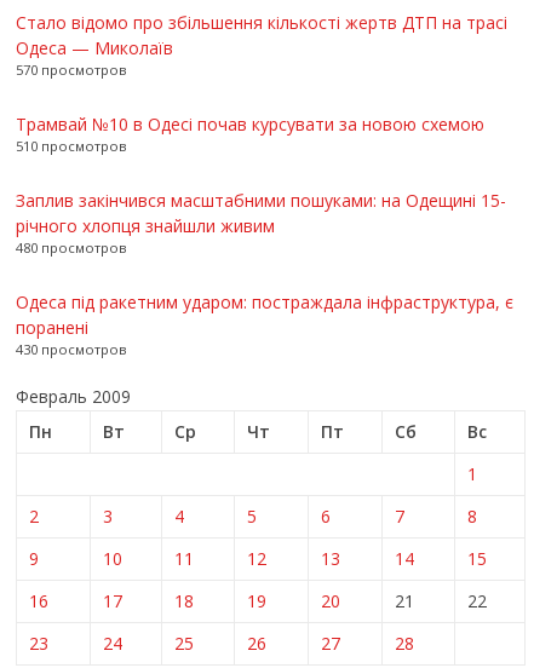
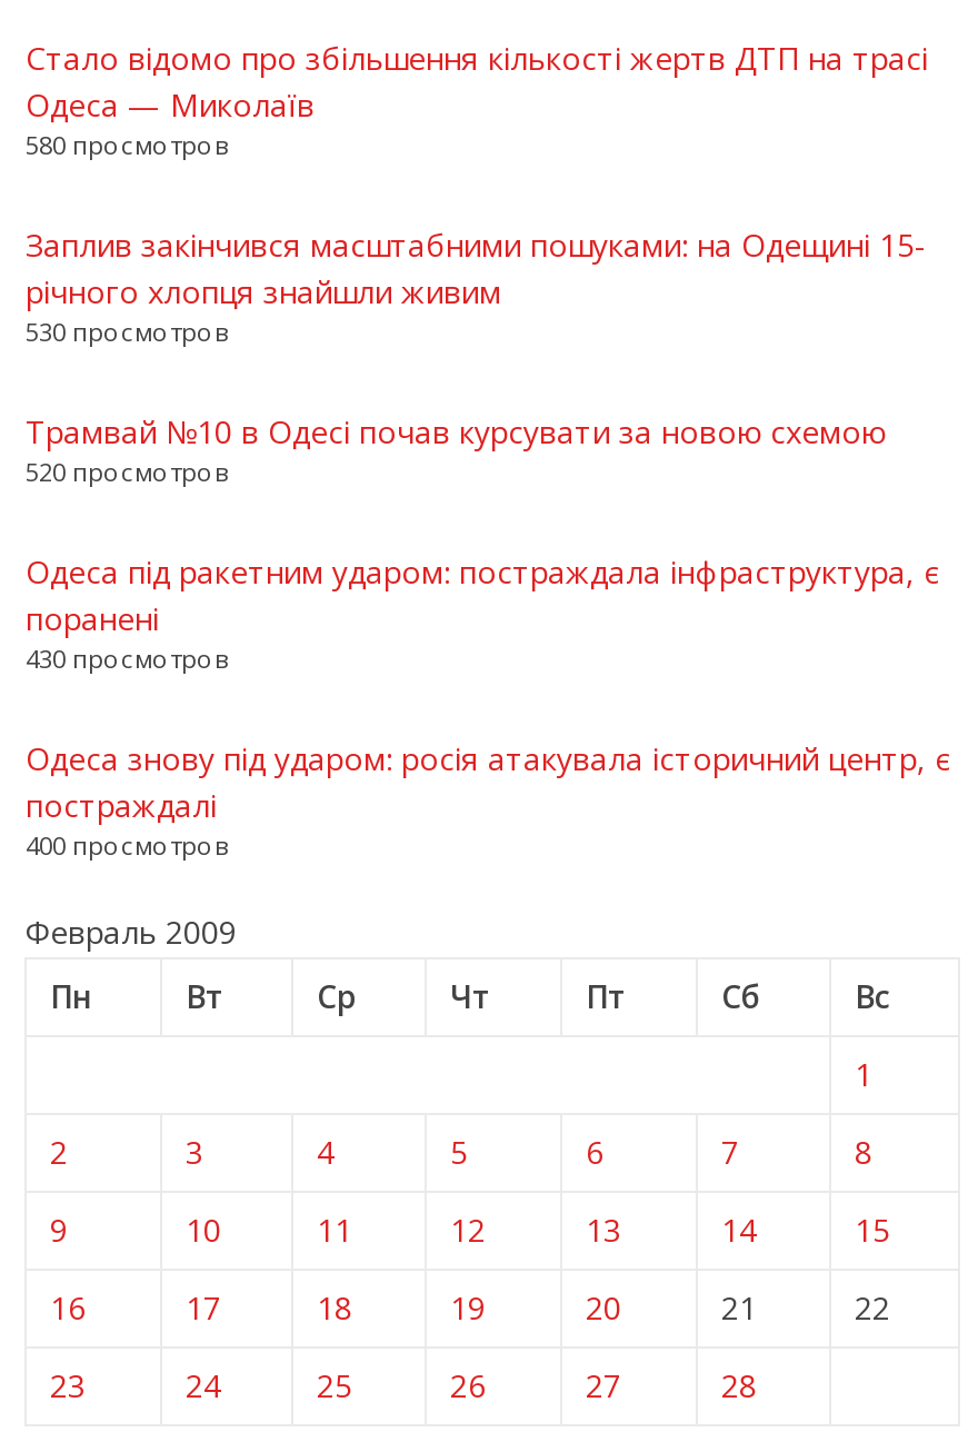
[16,60,126,154] 570 просмотров | 510 просмотров -> [25,127,228,160] 580 просмотров
moved [16,112,485,135] -> [25,409,886,452]: Трамвай №10 в Одесі почав курсувати за новою схемою
moved [16,188,507,237] -> [25,223,926,312]: Заплив закінчився масштабними пошуками: на Одещині 15- | річного хлопця знайшли живим
[16,238,126,256] 480 просмотров -> [25,314,228,487] 530 просмотров | 520 просмотров
none -> [25,736,950,861] Одеса знову під ударом: росія атакувала історичний центр, є | постраждалі | 400 просмотров

